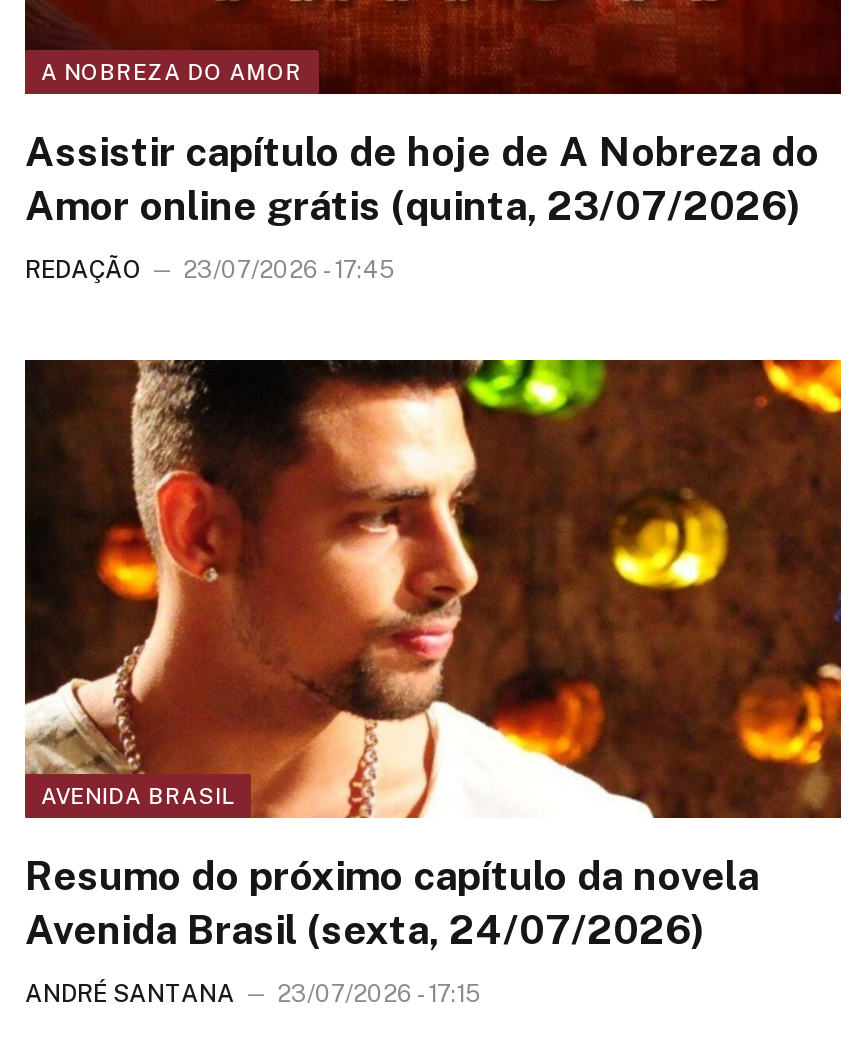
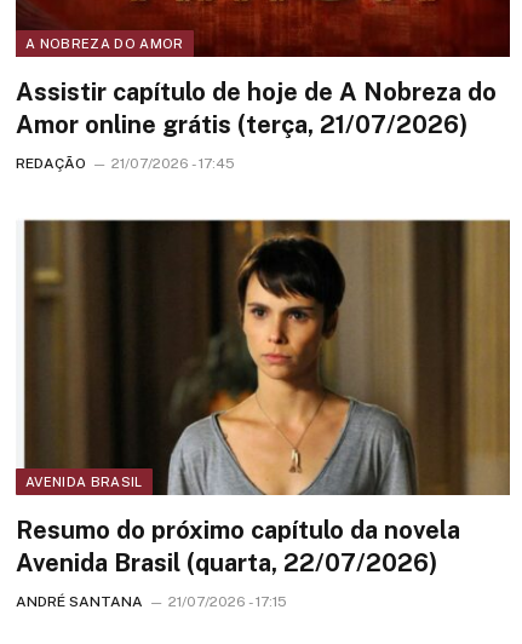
[25,181,801,229] Amor online grátis (quinta, 23/07/2026) -> [16,110,467,139] Amor online grátis (terça, 21/07/2026)
[25,255,395,283] REDAÇÃO 23/07/2026 - 17:45 -> [16,154,235,171] REDAÇÃO 21/07/2026 - 17:45
[23,358,843,820] [image] -> [16,218,511,496] [image]
[25,906,705,954] Avenida Brasil (sexta, 24/07/2026) -> [16,548,437,577] Avenida Brasil (quarta, 22/07/2026)
[25,980,481,1008] ANDRÉ SANTANA 23/07/2026 - 17:15 -> [16,593,287,610] ANDRÉ SANTANA 21/07/2026 - 17:15

